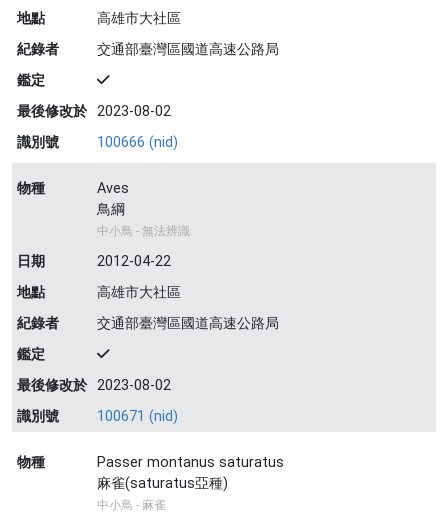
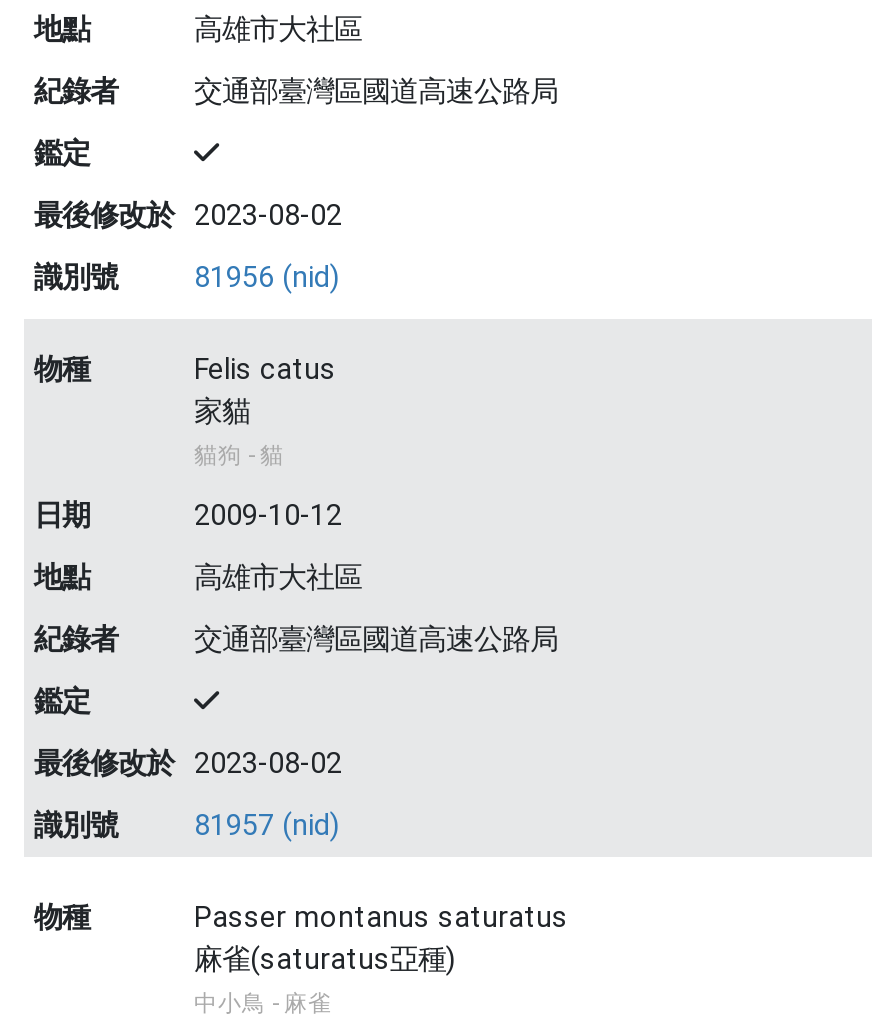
[97,134,178,151] 100666 (nid) -> [194,261,340,295] 81956 (nid)
[97,180,190,238] Aves | 鳥綱 | 中小鳥 - 無法辨識 -> [194,353,336,469] Felis catus | 家貓 | 貓狗 - 貓
[97,253,171,270] 2012-04-22 -> [194,499,342,533] 2009-10-12
[97,408,178,425] 100671 (nid) -> [194,809,340,843] 81957 (nid)

